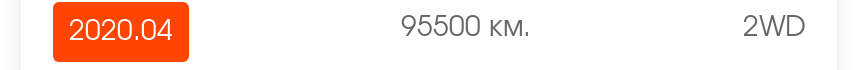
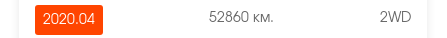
[401,14,531,42] 95500 км. -> [209,11,274,25] 52860 км.

